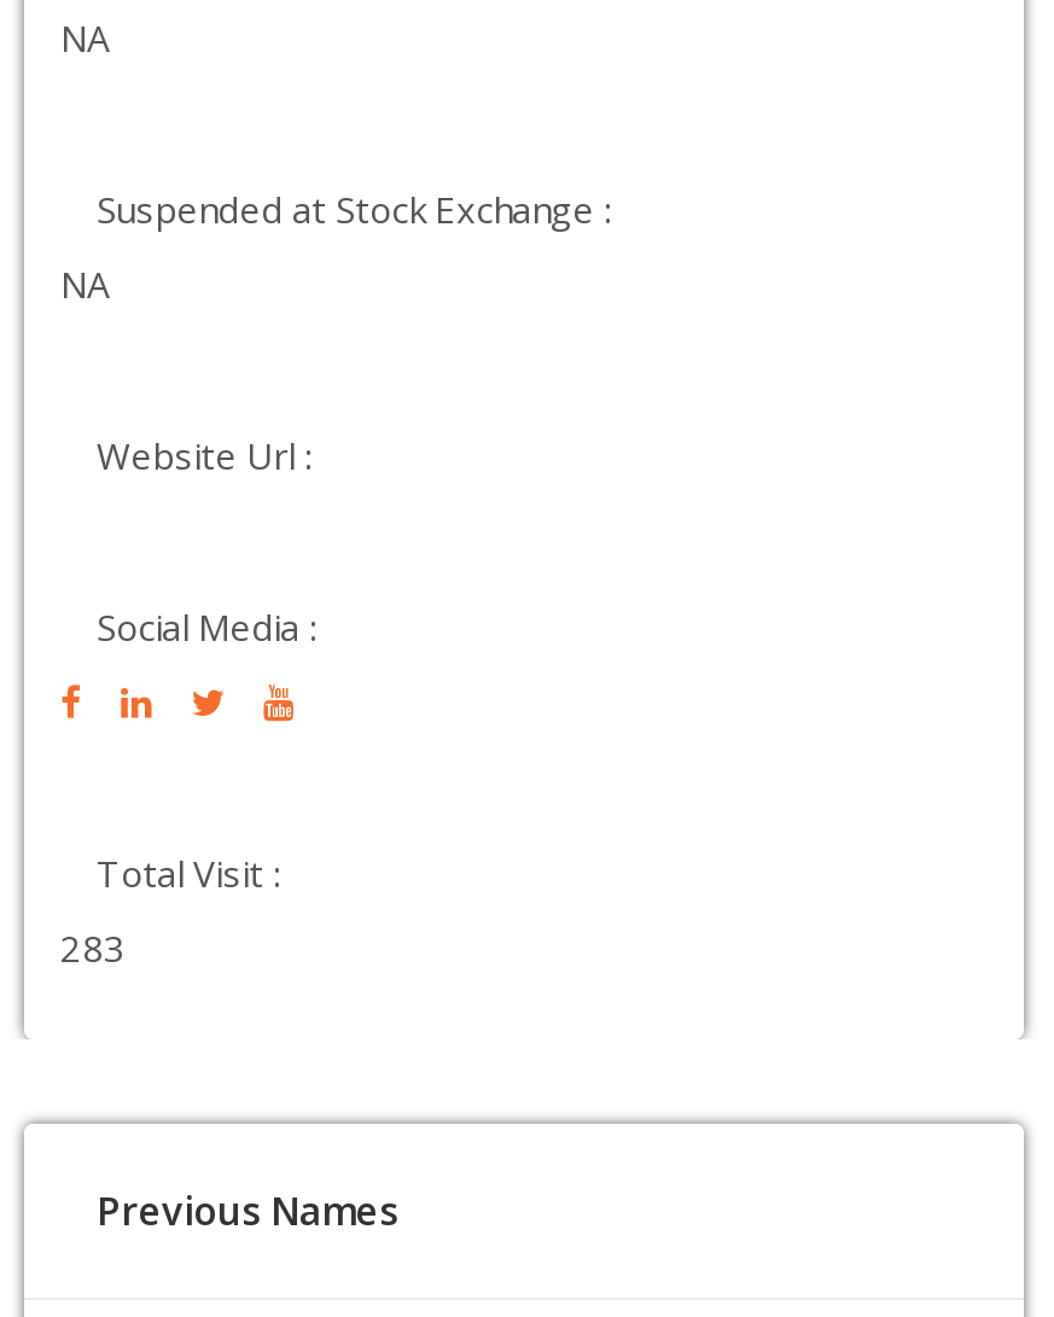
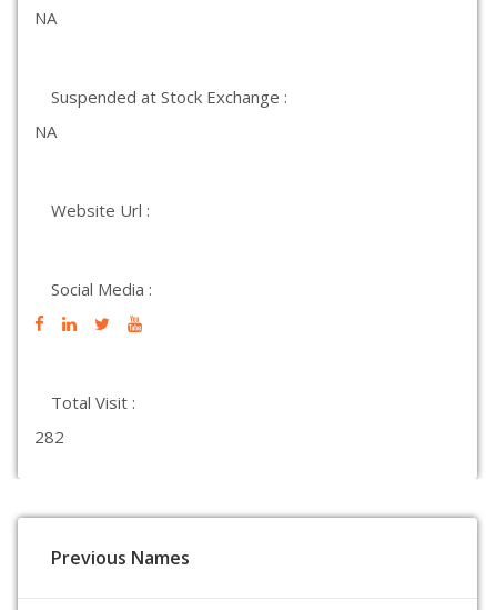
[60,923,126,972] 283 -> [34,426,64,448] 282

